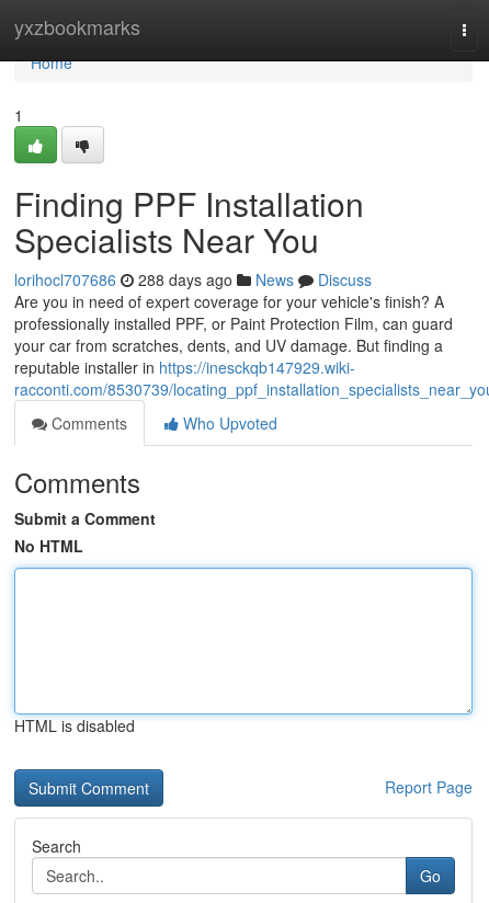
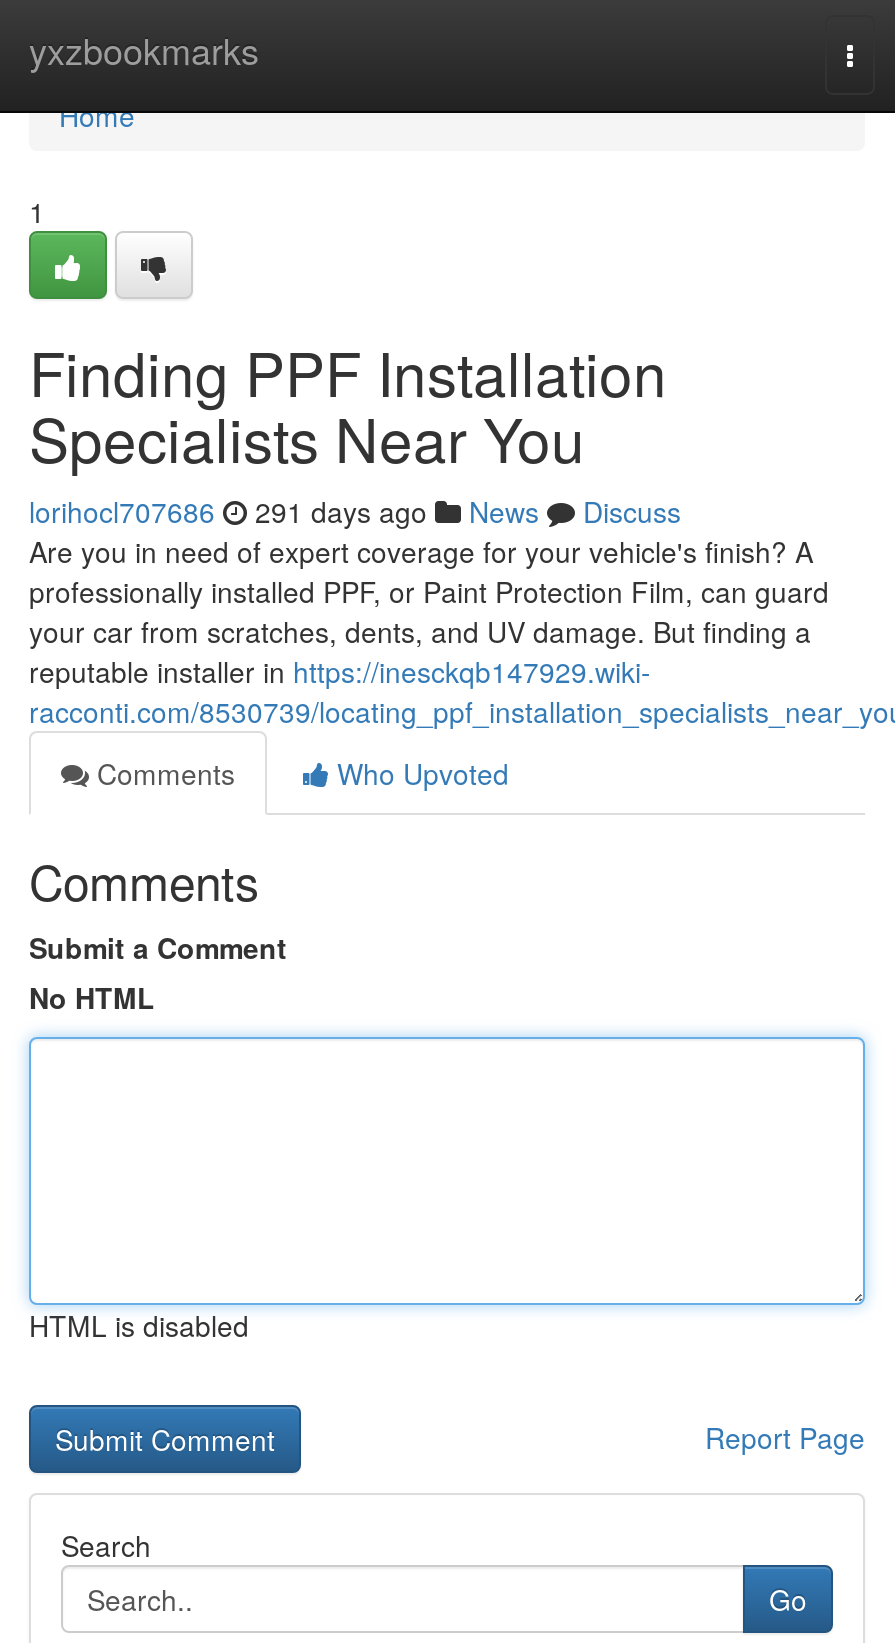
[14,268,372,290] lorihocl707686 288 days ago News Discuss -> [29,491,681,531] lorihocl707686 291 days ago News Discuss

